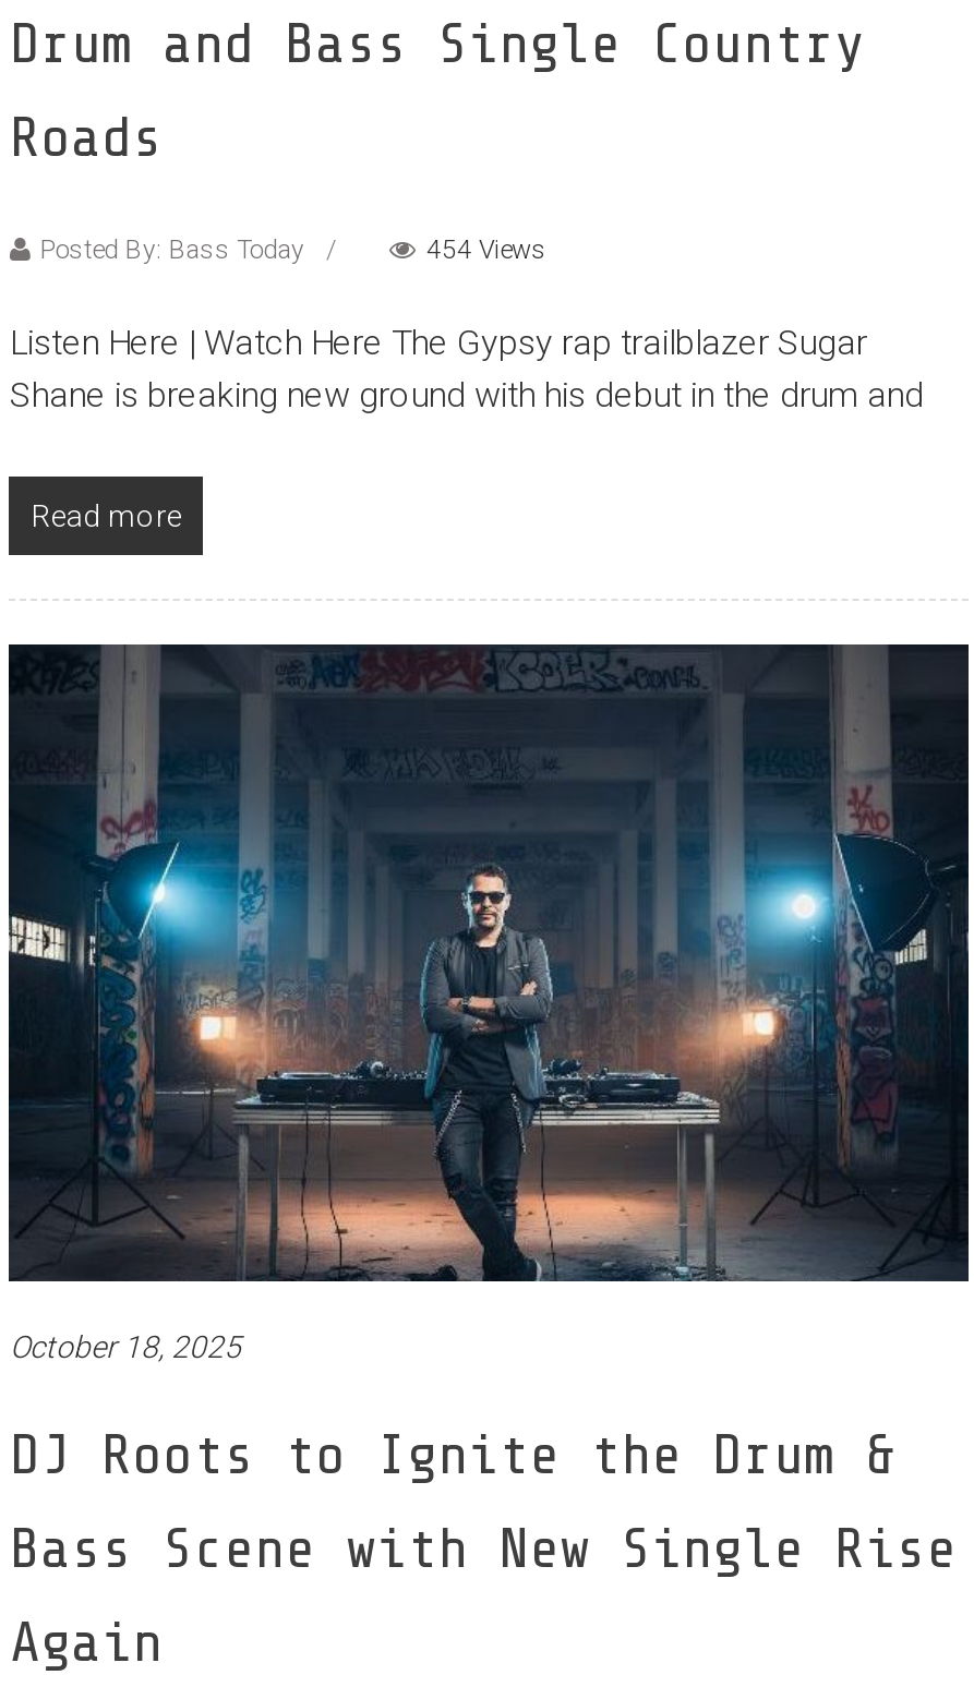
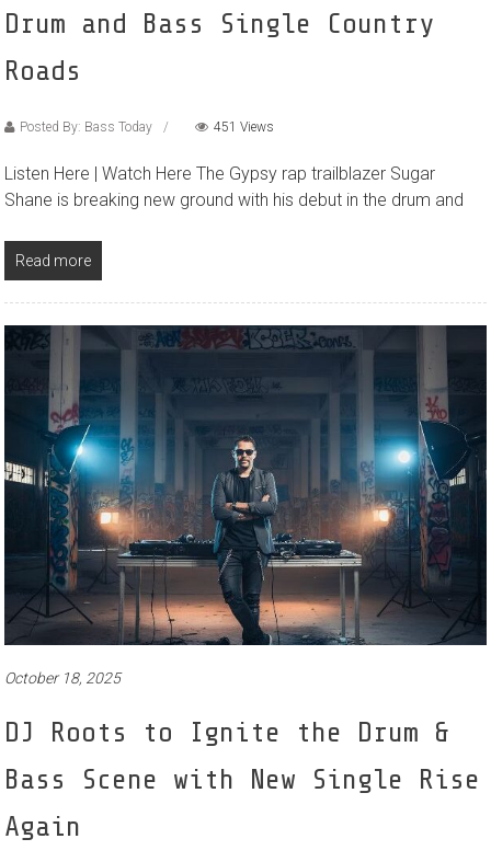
[426,234,546,264] 454 Views -> [214,119,275,134] 451 Views

